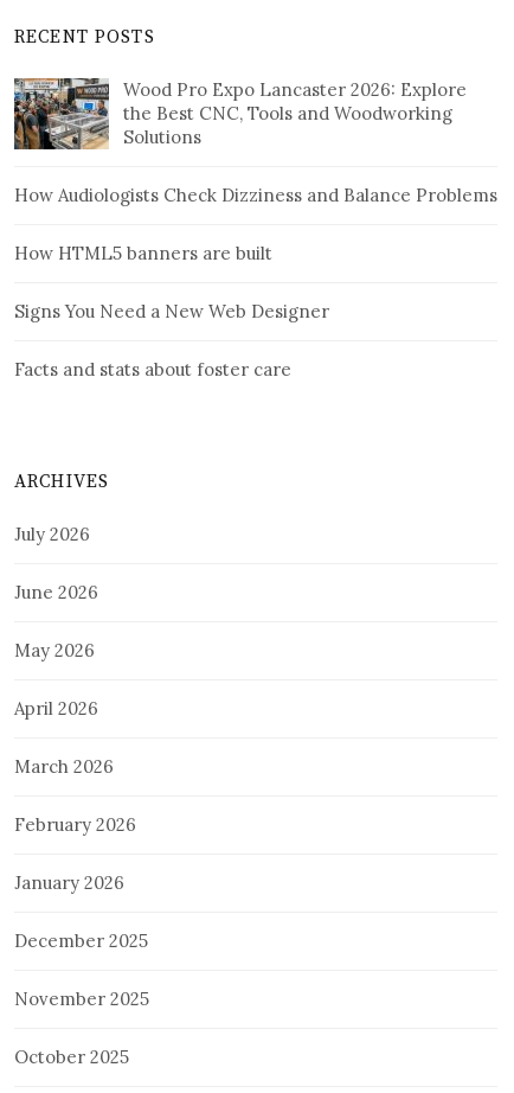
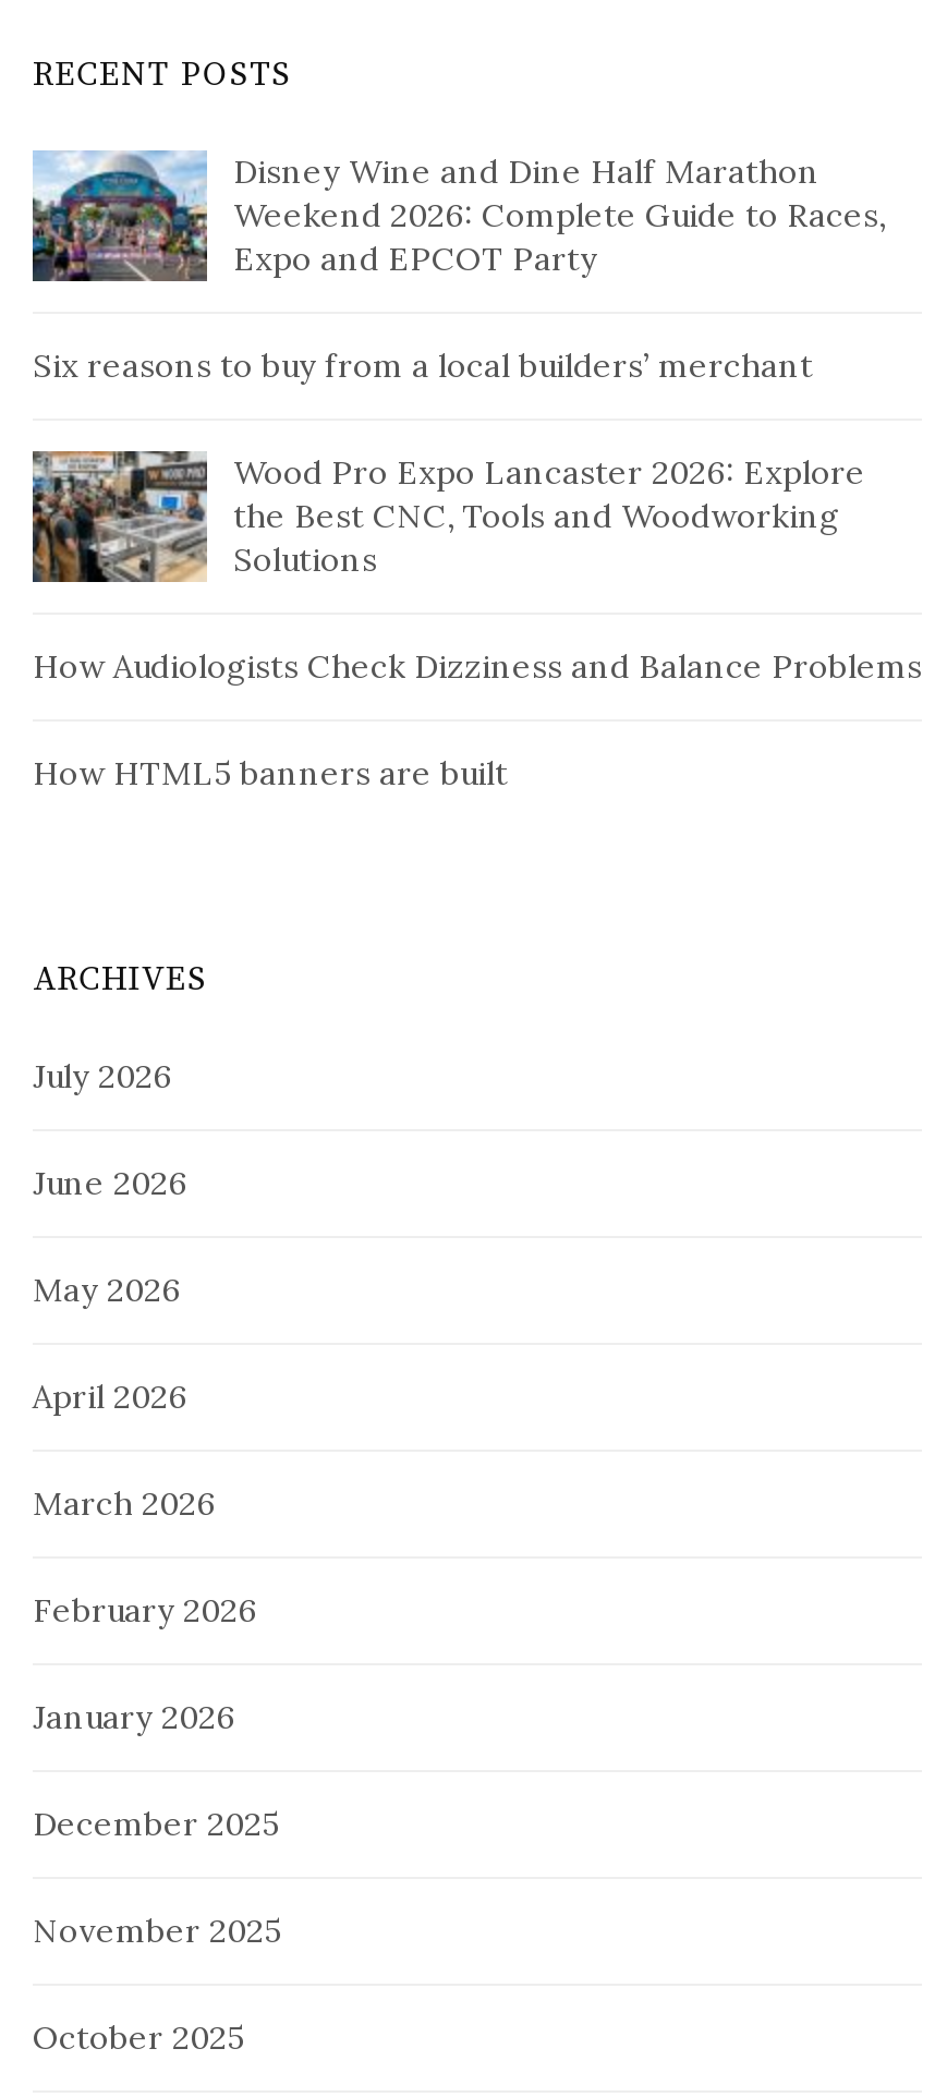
none -> [31,148,885,386] [image] | Disney Wine and Dine Half Marathon | Weekend 2026: Complete Guide to Races, | Expo and EPCOT Party | Six reasons to buy from a local builders’ merchant
moved [12,76,497,264] -> [28,447,922,793]: [image] | Wood Pro Expo Lancaster 2026: Explore | the Best CNC, Tools and Woodworking | Solutions | How Audiologists Check Dizziness and Balance Problems | How HTML5 banners are built
[14,300,329,381] Signs You Need a New Web Designer | Facts and stats about foster care -> none

